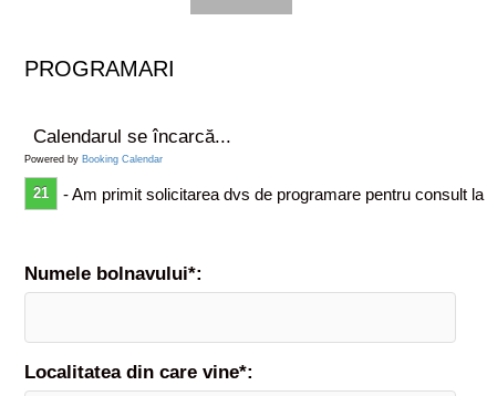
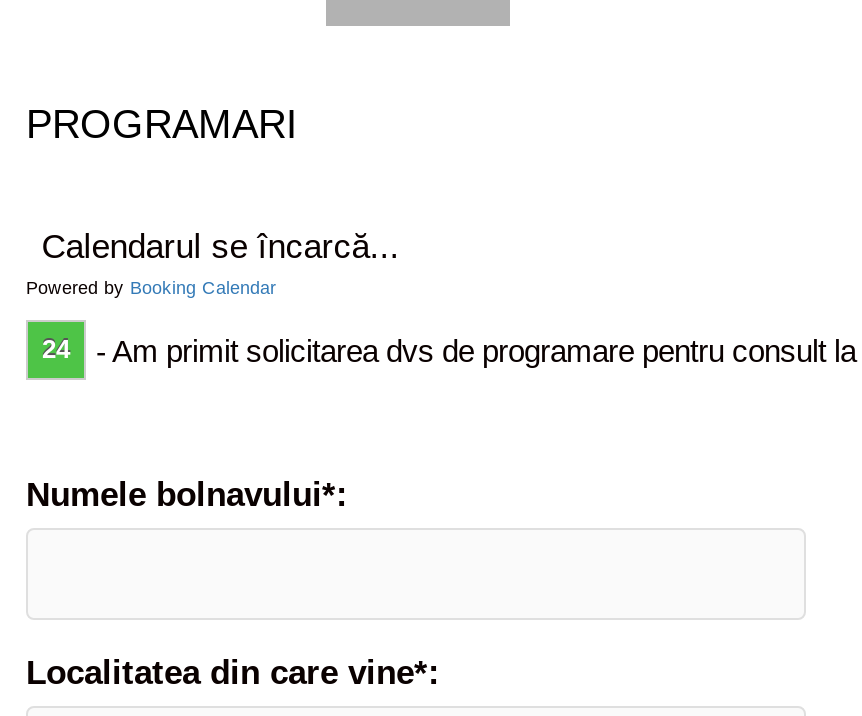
[33,185,49,201] 21 -> [42,334,70,364] 24

